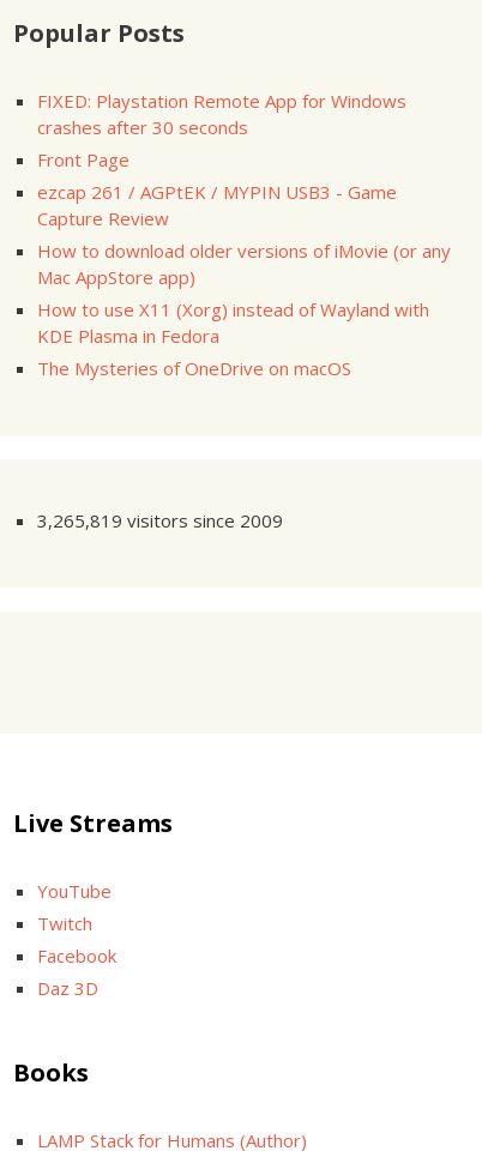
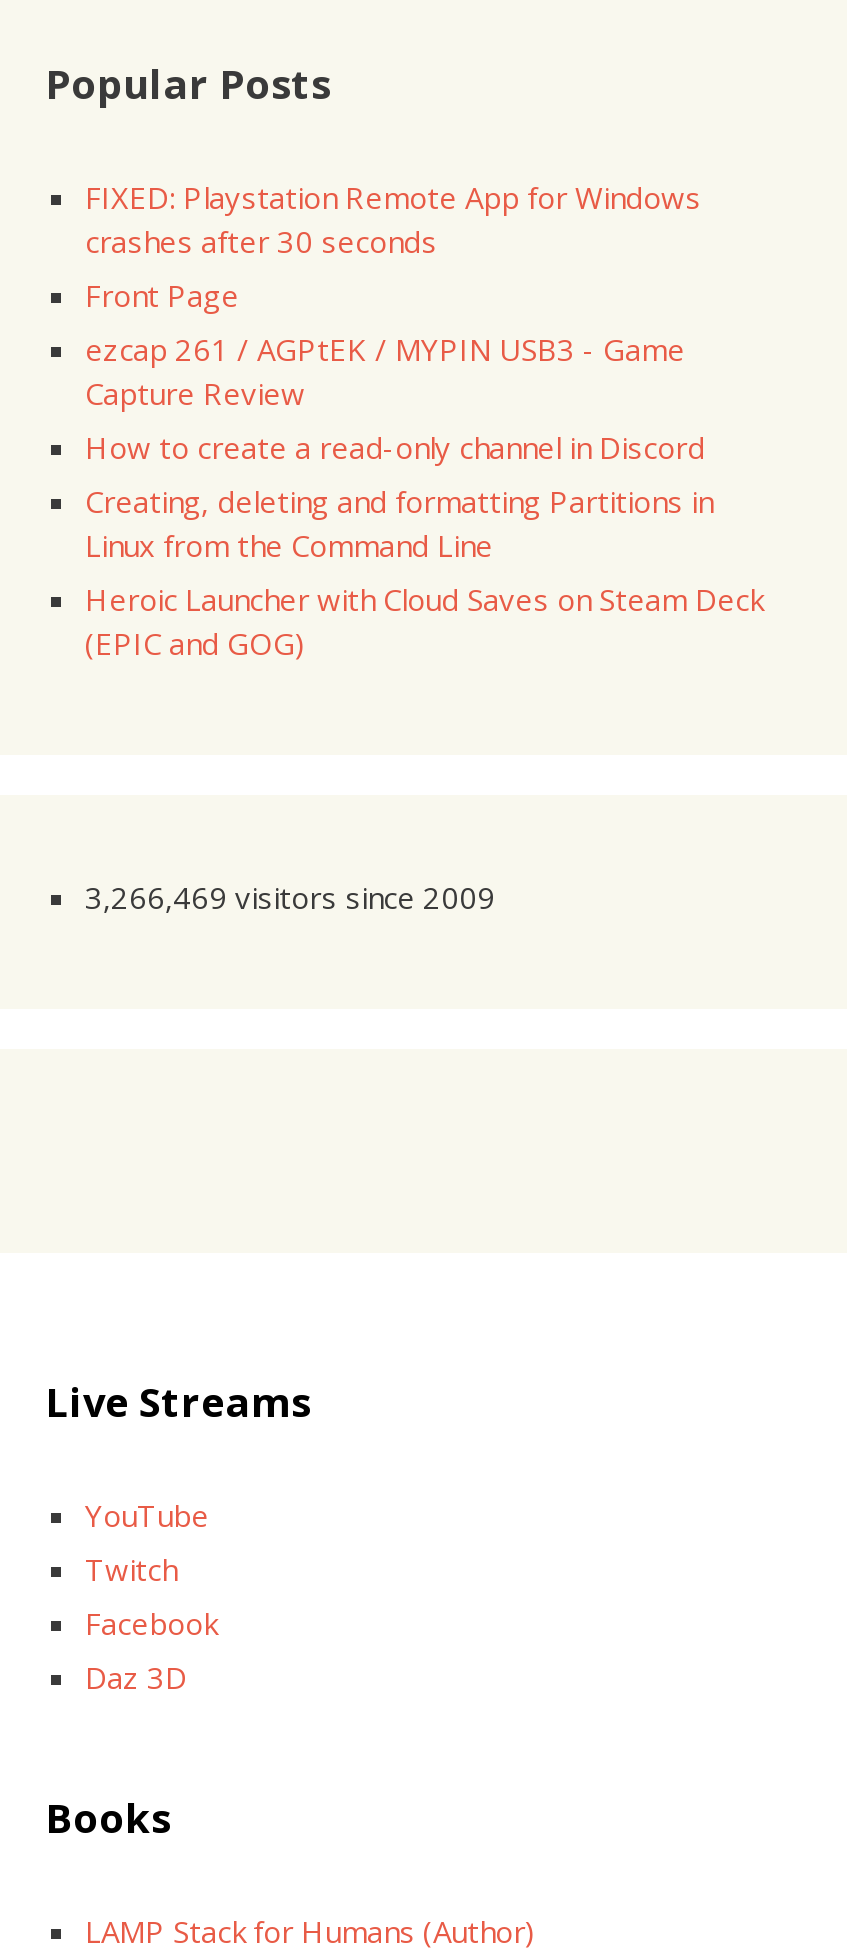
[37,239,451,380] How to download older versions of iMovie (or any | Mac AppStore app) | How to use X11 (Xorg) instead of Wayland with | KDE Plasma in Fedora | The Mysteries of OneDrive on macOS -> [85,427,763,663] How to create a read-only channel in Discord | Creating, deleting and formatting Partitions in | Linux from the Command Line | Heroic Launcher with Cloud Saves on Steam Deck | (EPIC and GOG)
[37,508,283,532] 3,265,819 visitors since 2009 -> [85,877,495,917] 3,266,469 visitors since 2009

